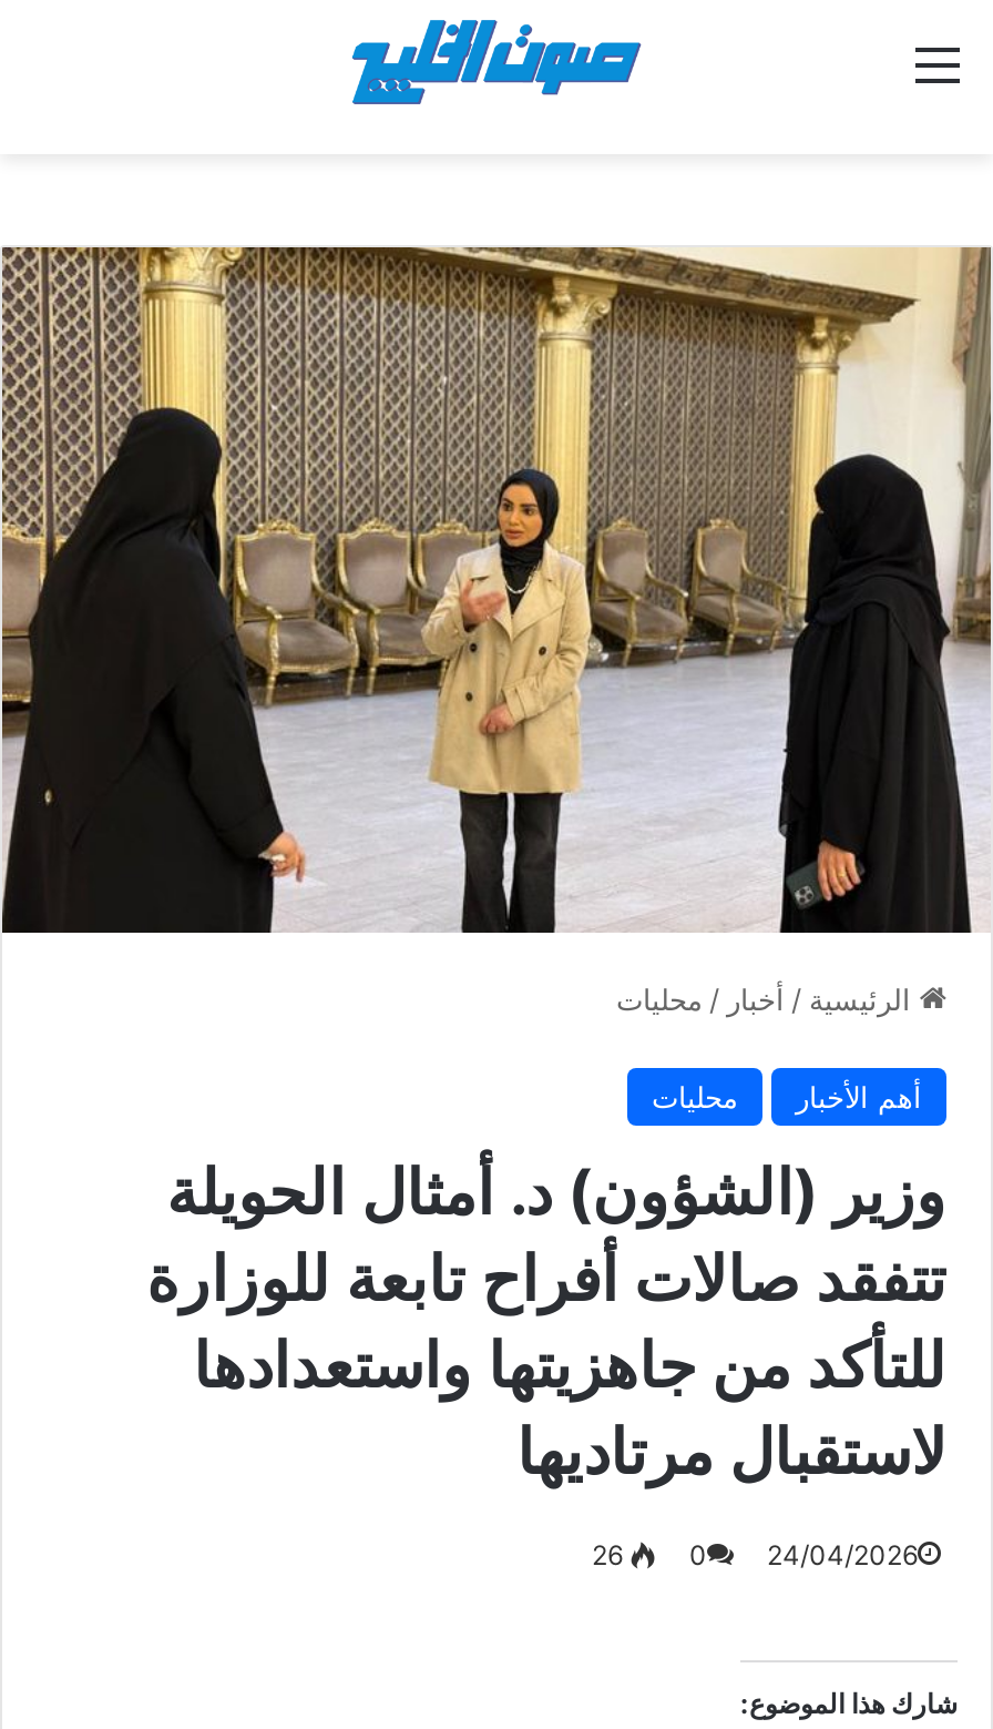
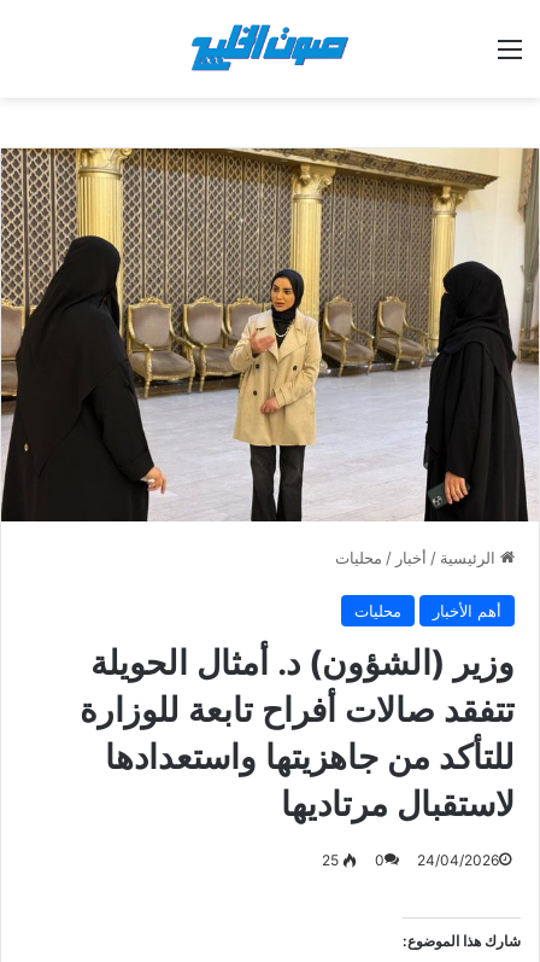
[592,1537,623,1571] 26 -> [322,850,339,869] 25

